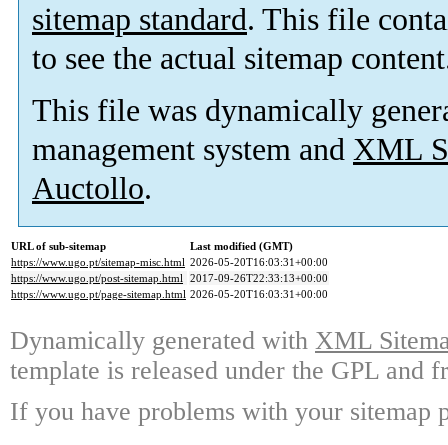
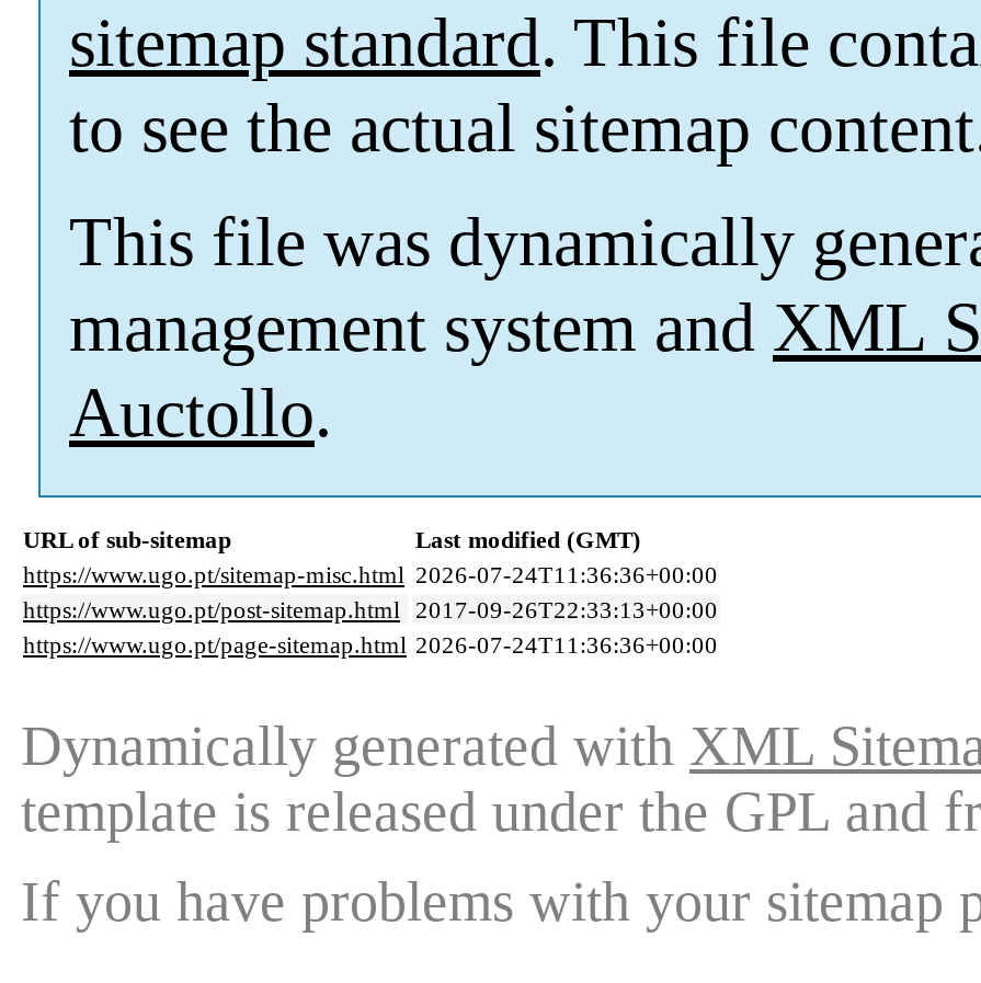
[11,256,328,268] https://www.ugo.pt/sitemap-misc.html 2026-05-20T16:03:31+00:00 -> [23,562,718,588] https://www.ugo.pt/sitemap-misc.html 2026-07-24T11:36:36+00:00
[11,288,328,300] https://www.ugo.pt/page-sitemap.html 2026-05-20T16:03:31+00:00 -> [23,632,718,658] https://www.ugo.pt/page-sitemap.html 2026-07-24T11:36:36+00:00

